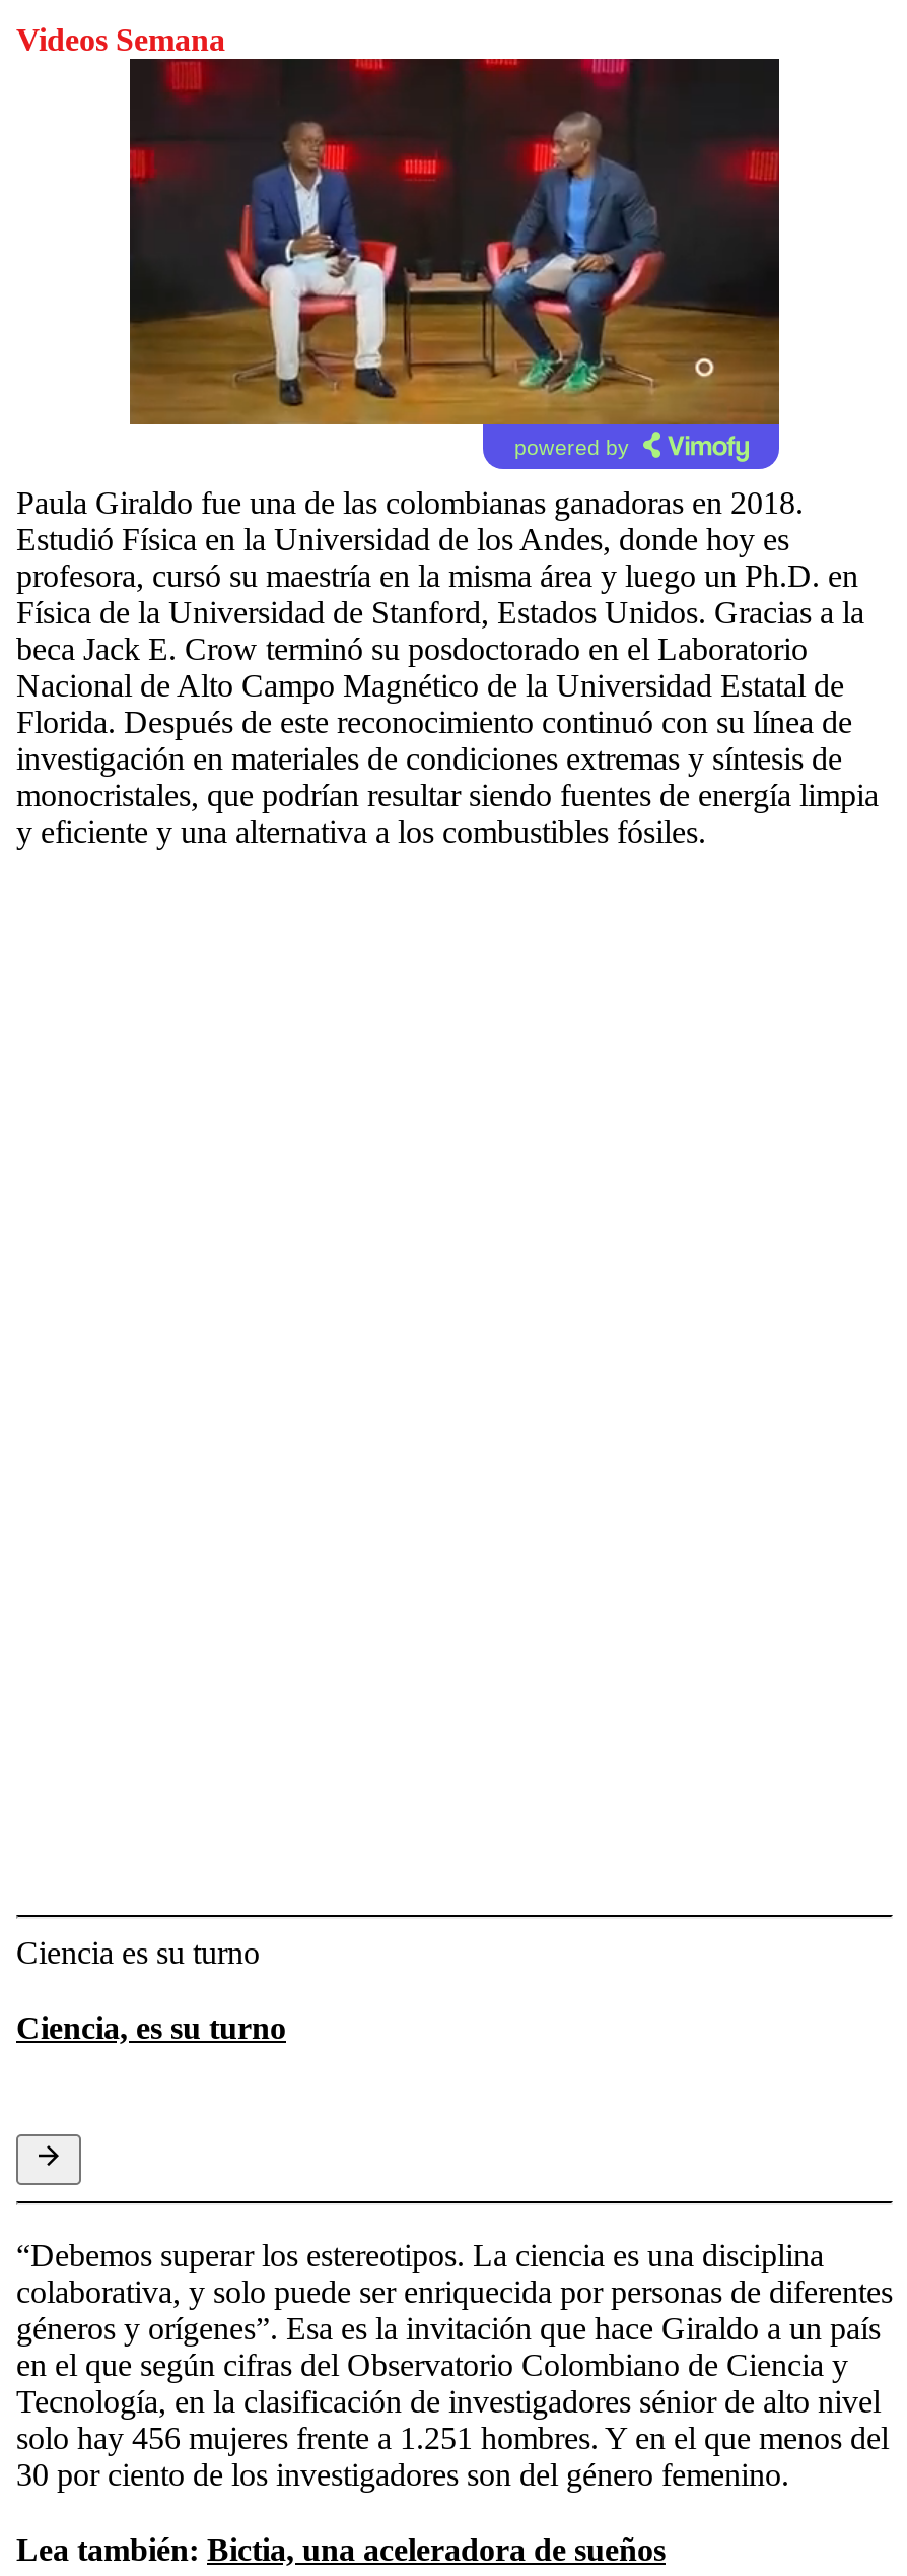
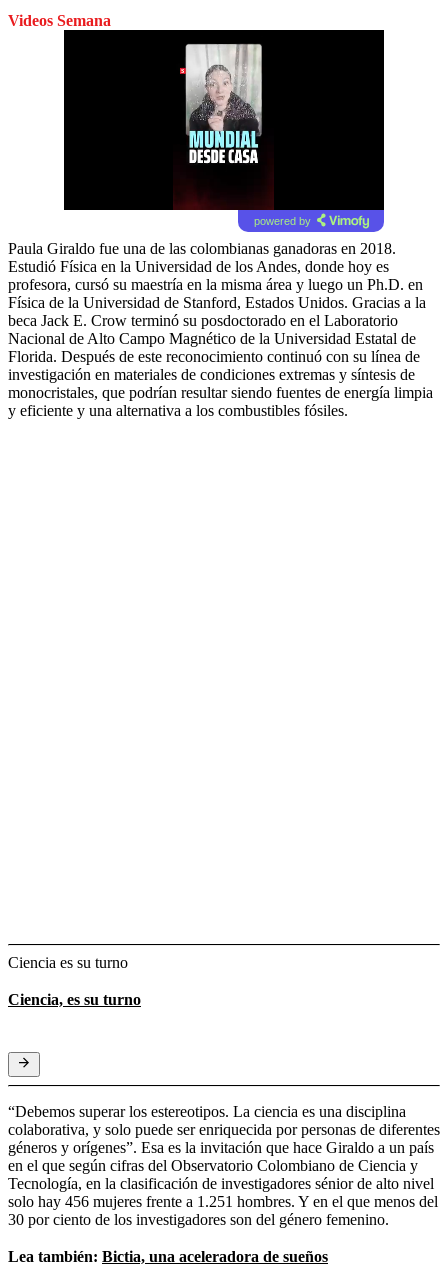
[128,57,781,426] [image] -> [63,29,385,211] [image]

